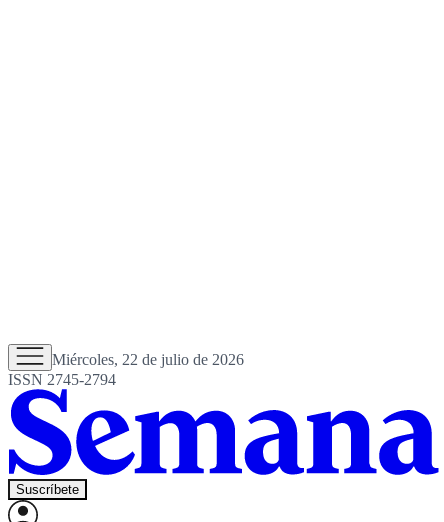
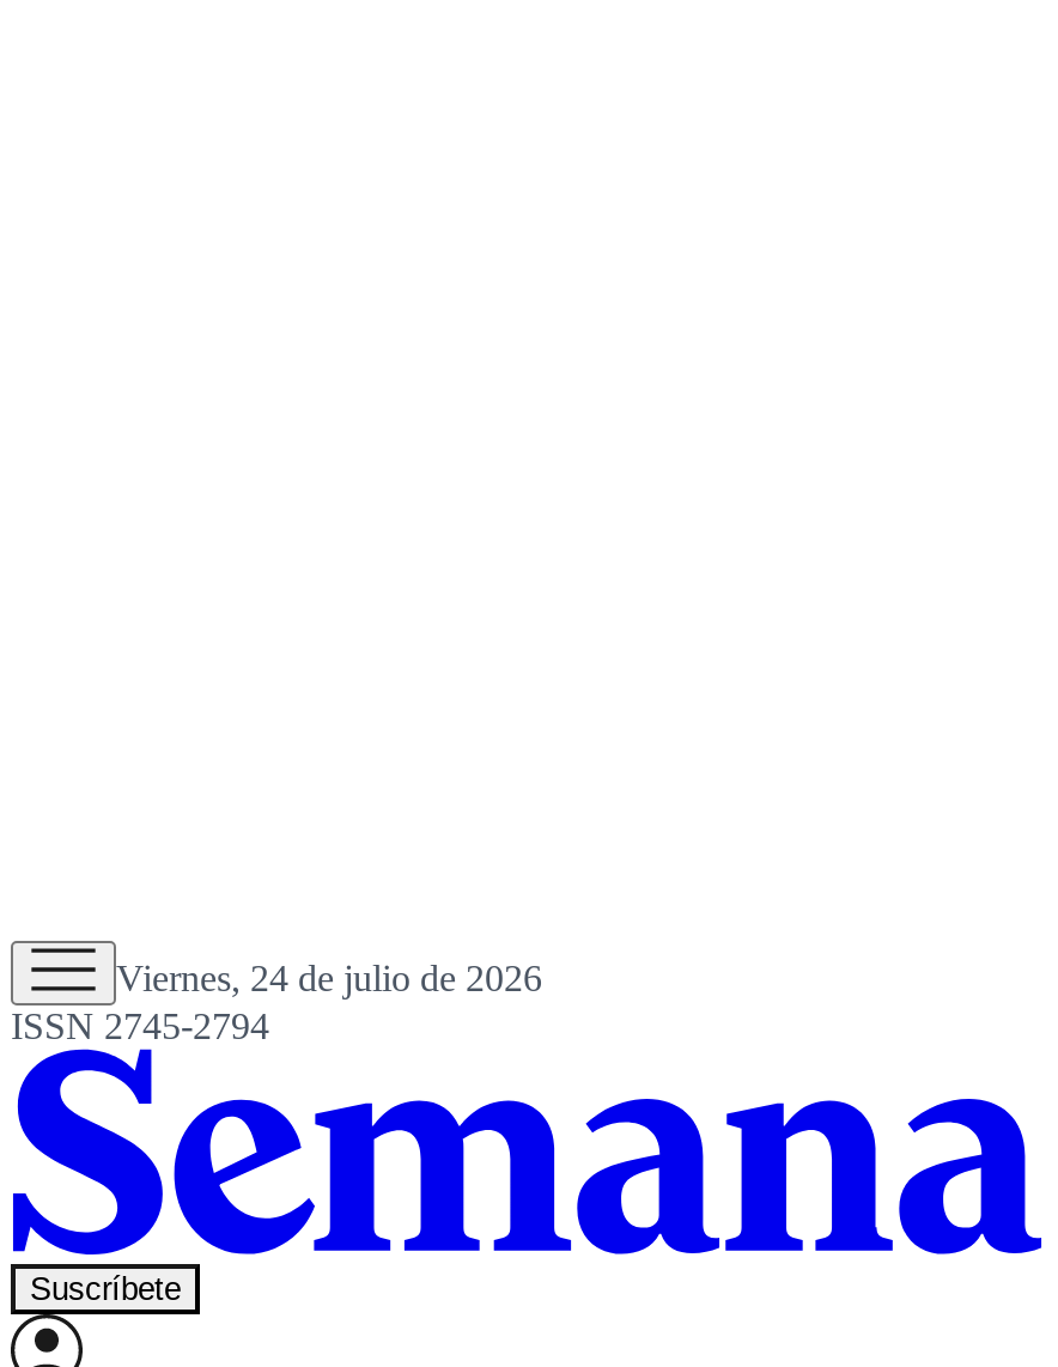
[52,351,244,368] Miércoles, 22 de julio de 2026 -> [116,958,542,998] Viernes, 24 de julio de 2026

